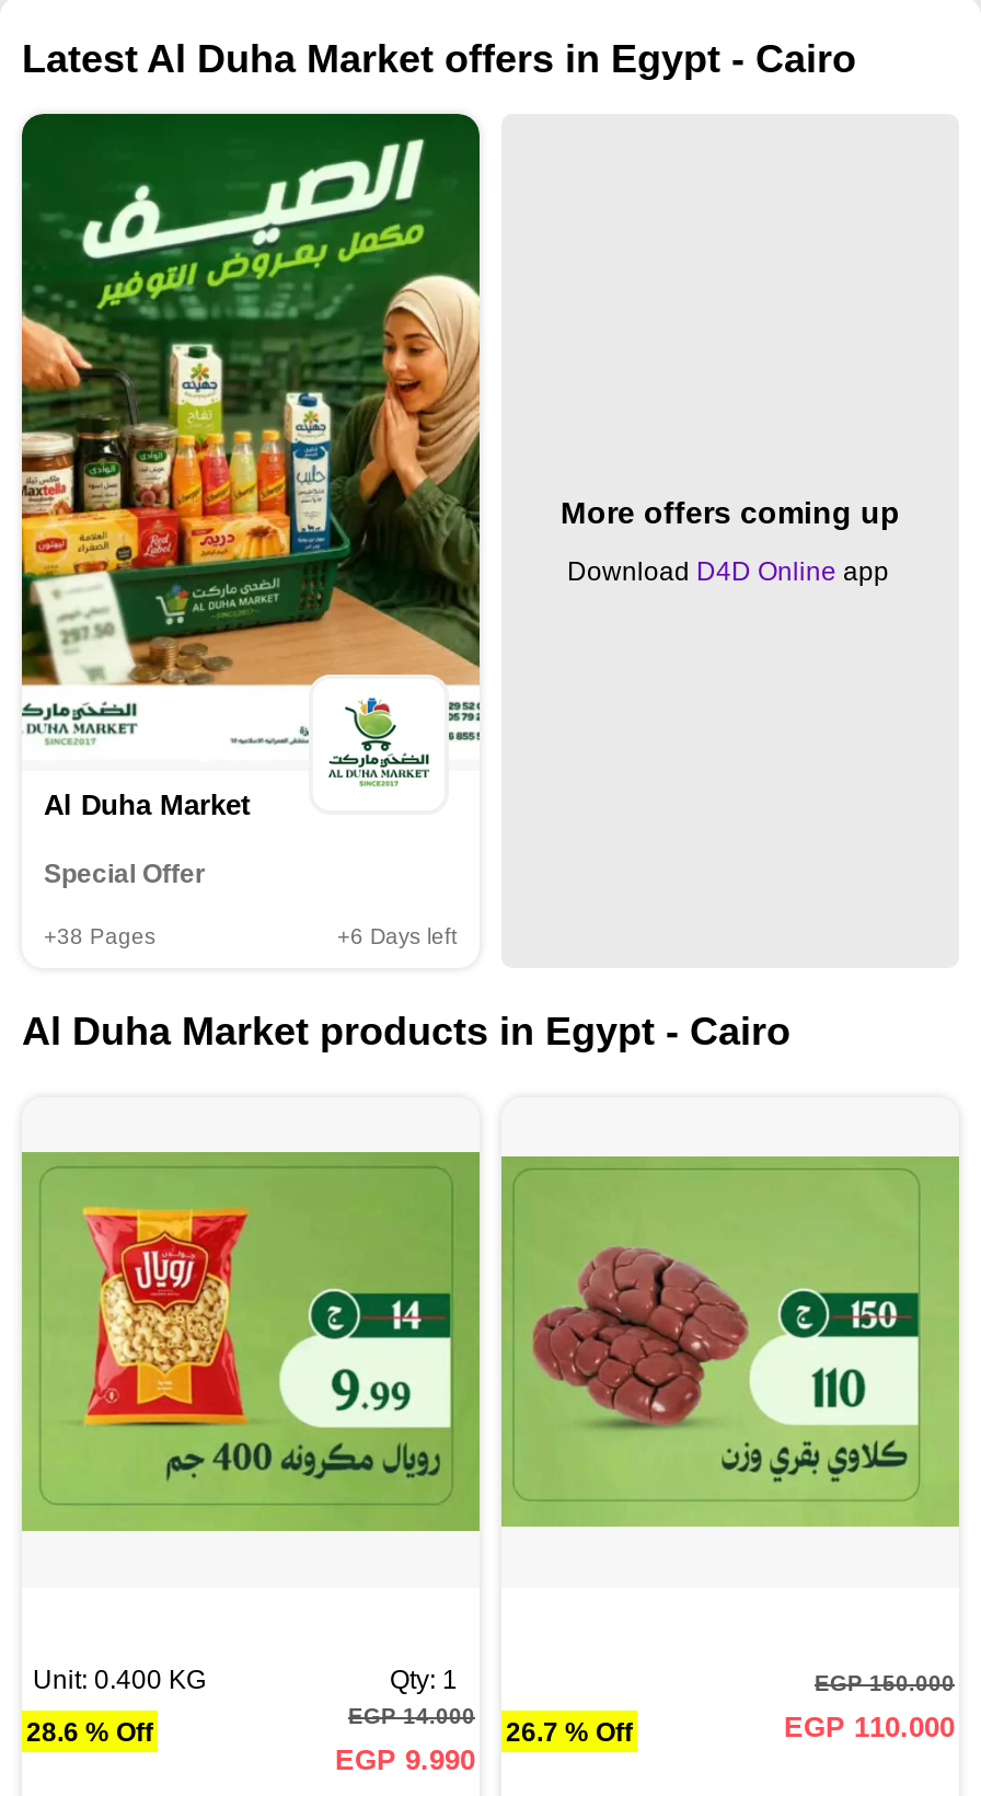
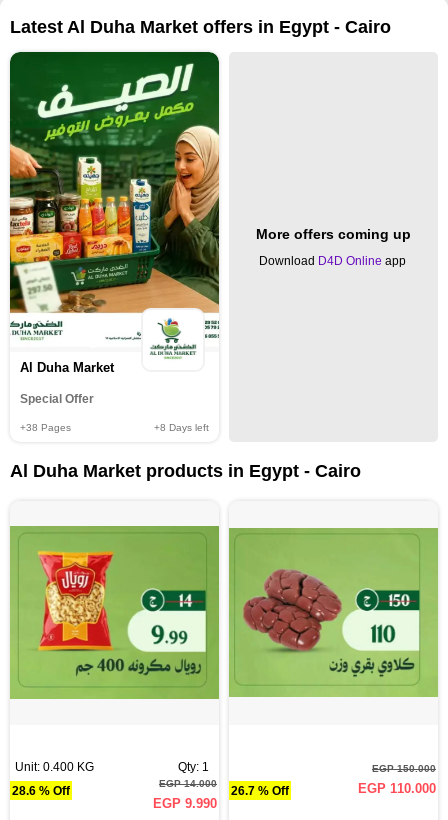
[337,925,458,949] +6 Days left -> [154,422,209,433] +8 Days left

